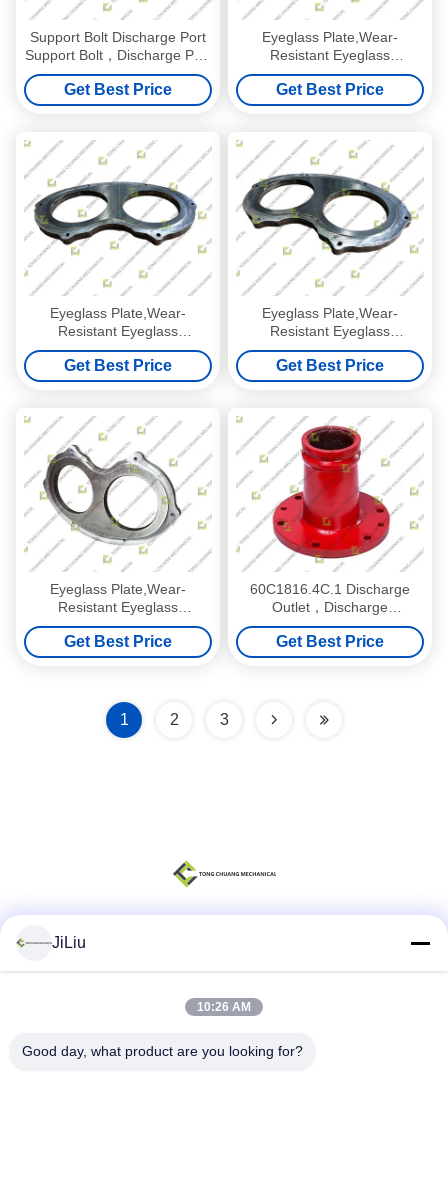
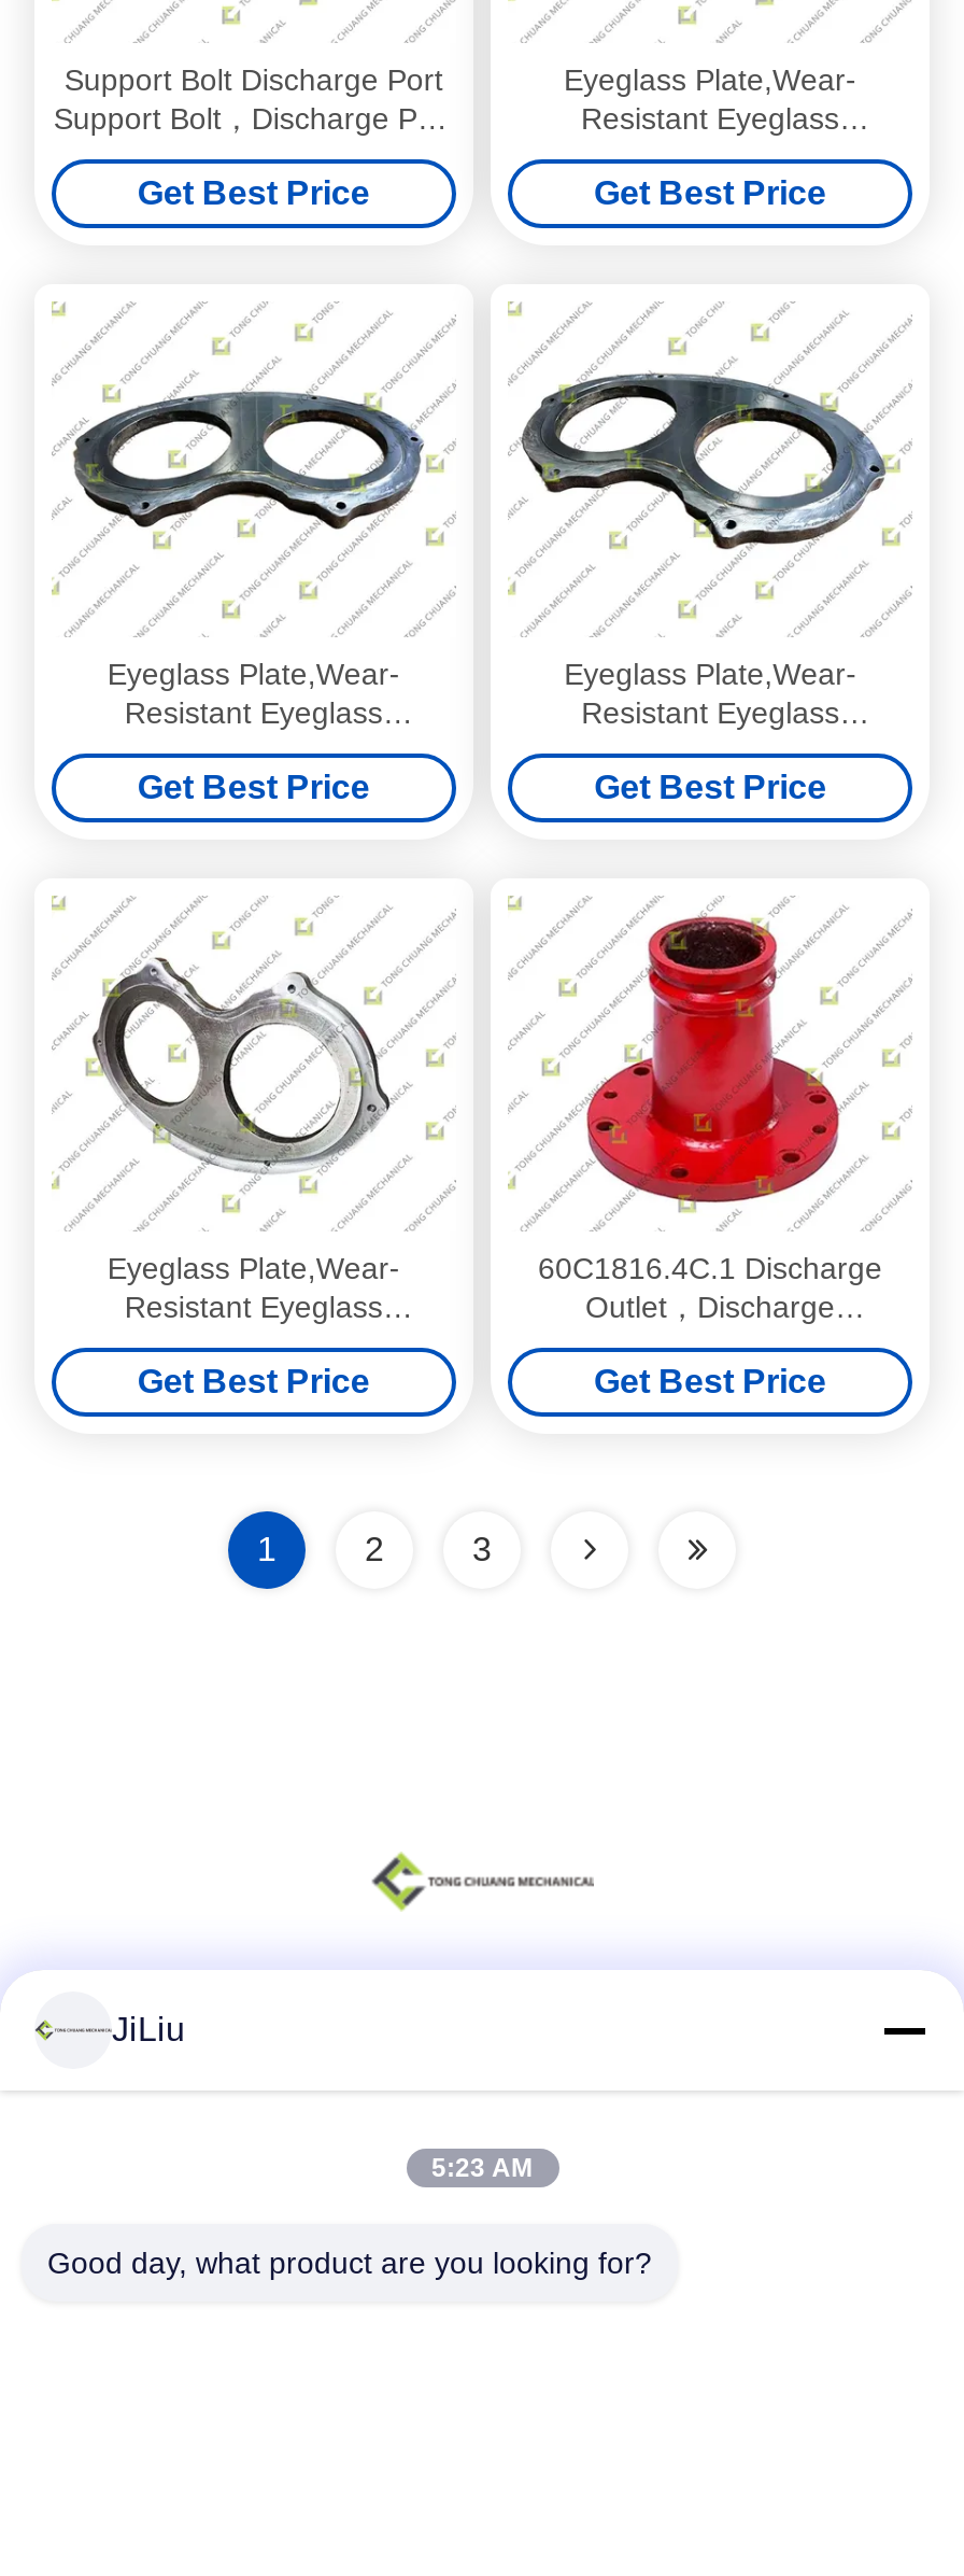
[197,1000,251,1014] 10:26 AM -> [431,2153,533,2183] 5:23 AM

